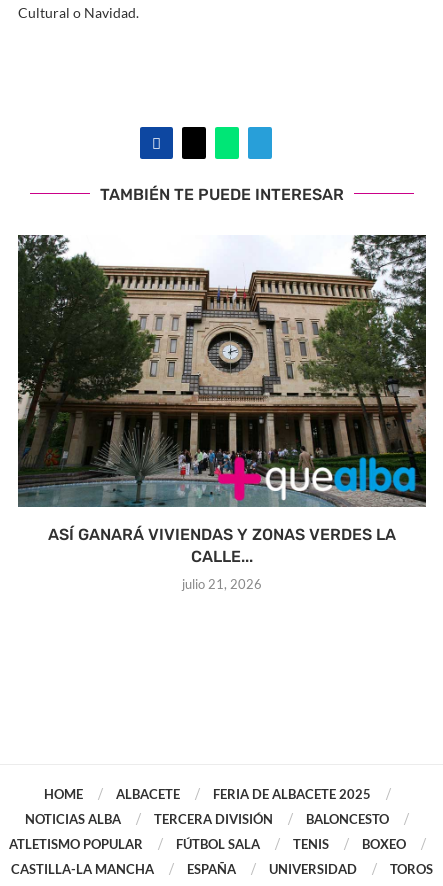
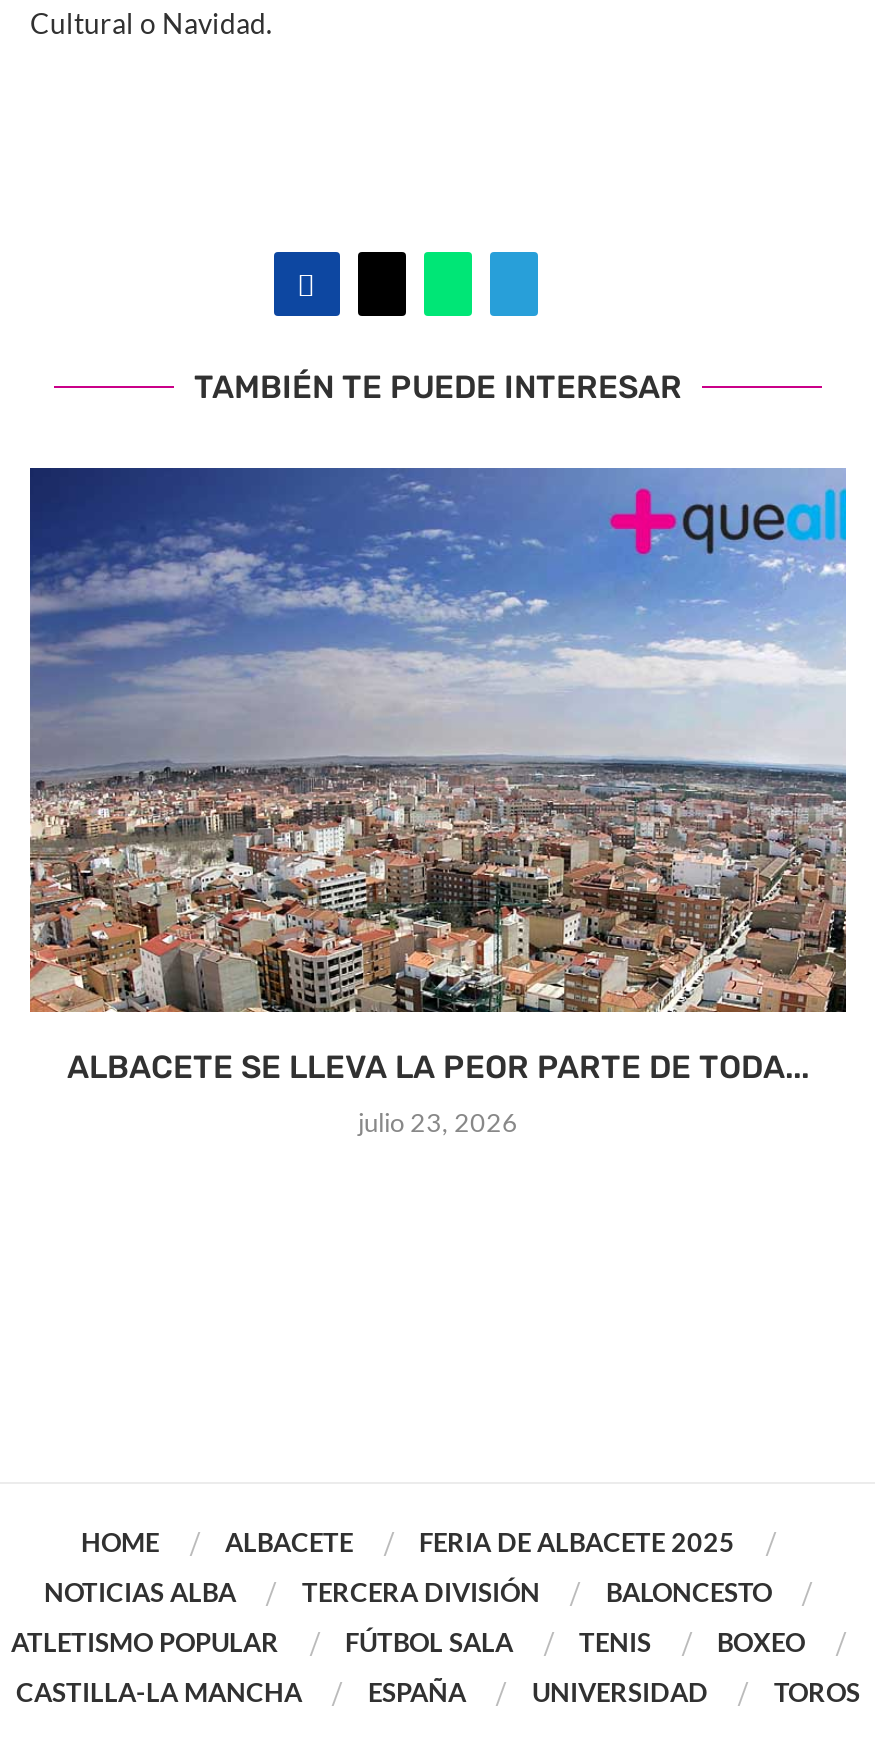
[17,234,427,566] [image] | ASÍ GANARÁ VIVIENDAS Y ZONAS VERDES LA | CALLE... -> [28,466,848,1087] [image] | ALBACETE SE LLEVA LA PEOR PARTE DE TODA...
[182,576,262,592] julio 21, 2026 -> [358,1107,518,1139] julio 23, 2026

